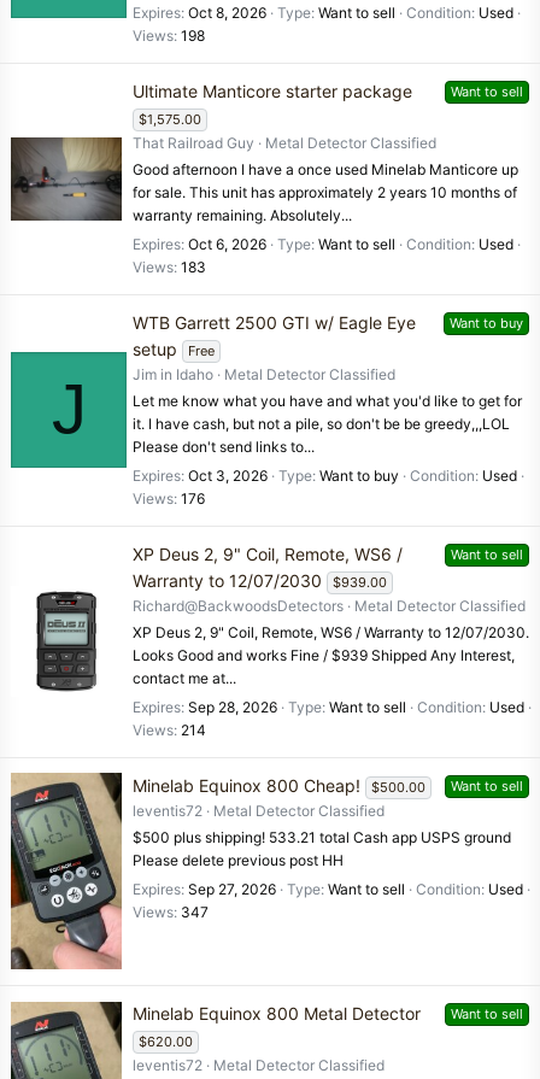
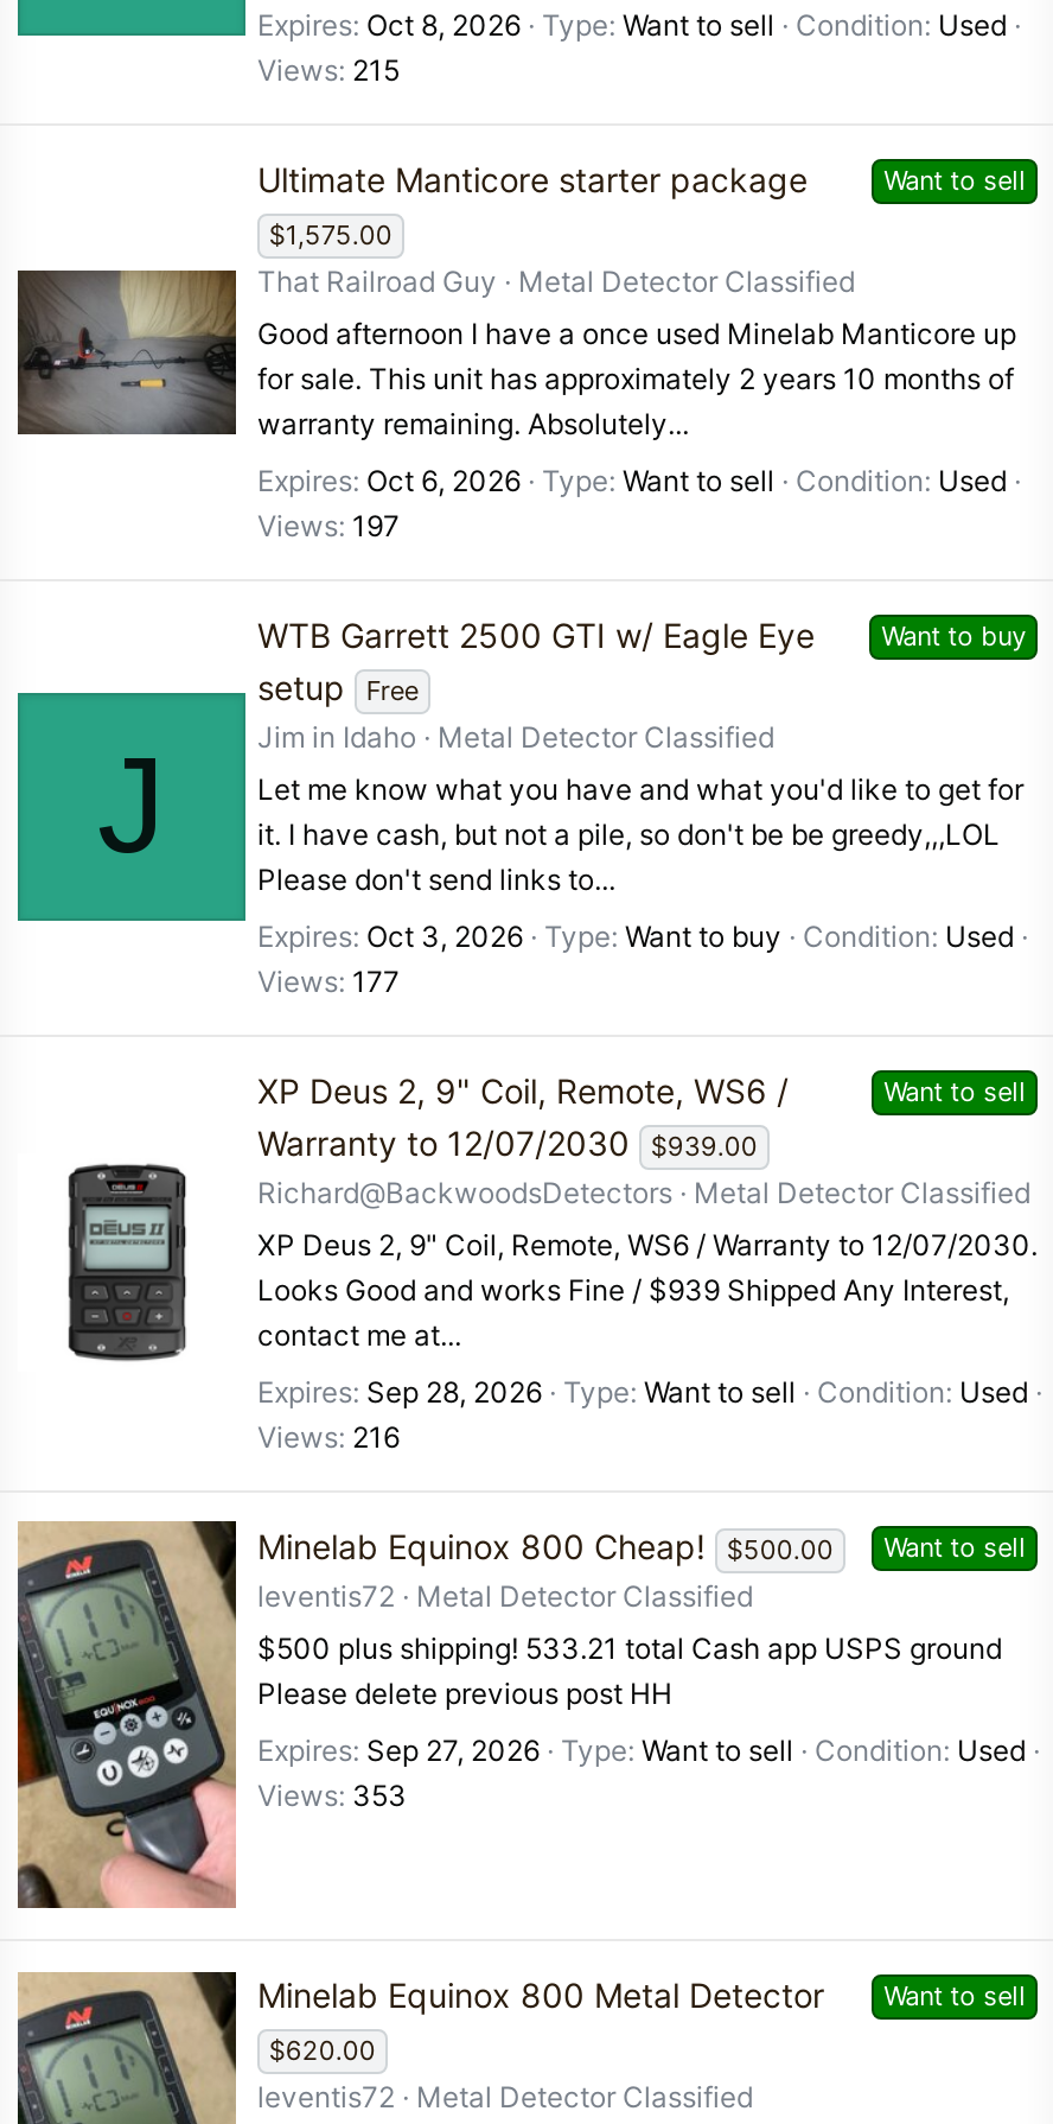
[133,27,205,45] Views 198 -> [257,52,400,88] Views 215
[133,258,206,276] Views 183 -> [257,508,400,544] Views 197
[133,490,205,508] Views 176 -> [257,964,400,999] Views 177
[133,721,206,739] Views 214 -> [257,1419,400,1455] Views 216
[133,903,209,921] Views 347 -> [257,1778,407,1813] Views 353

